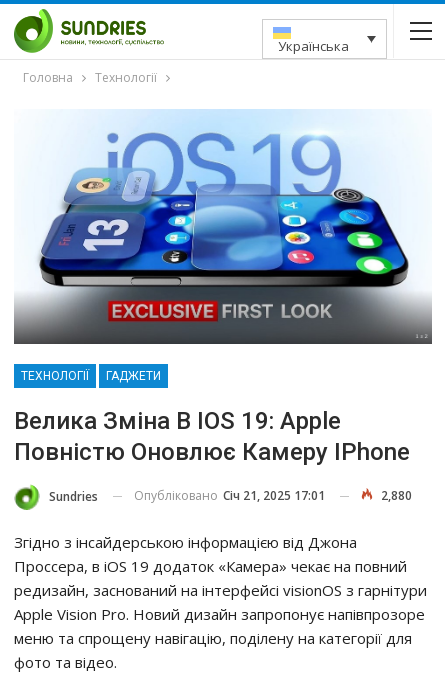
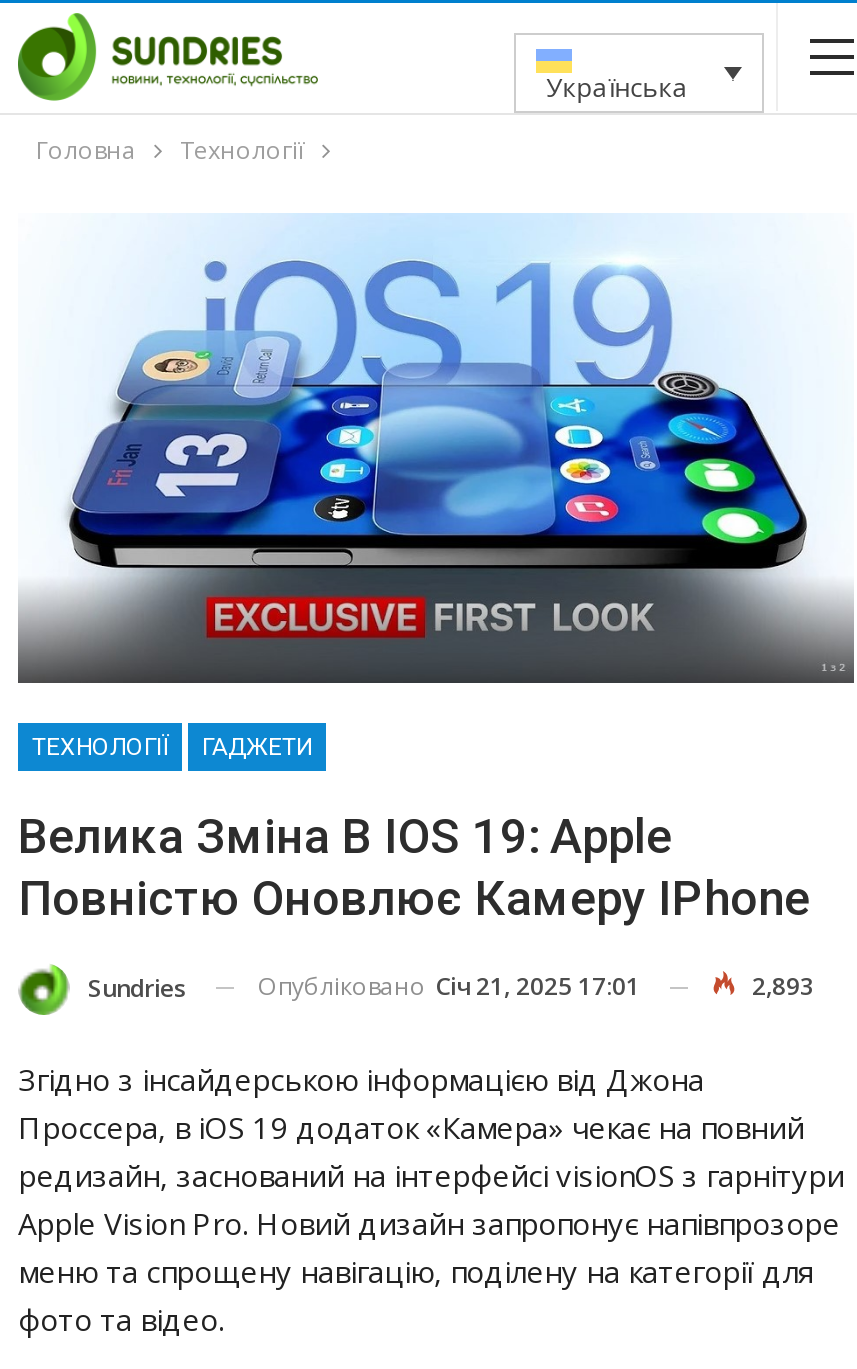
[381,487,412,504] 2,880 -> [752,969,814,1003] 2,893

